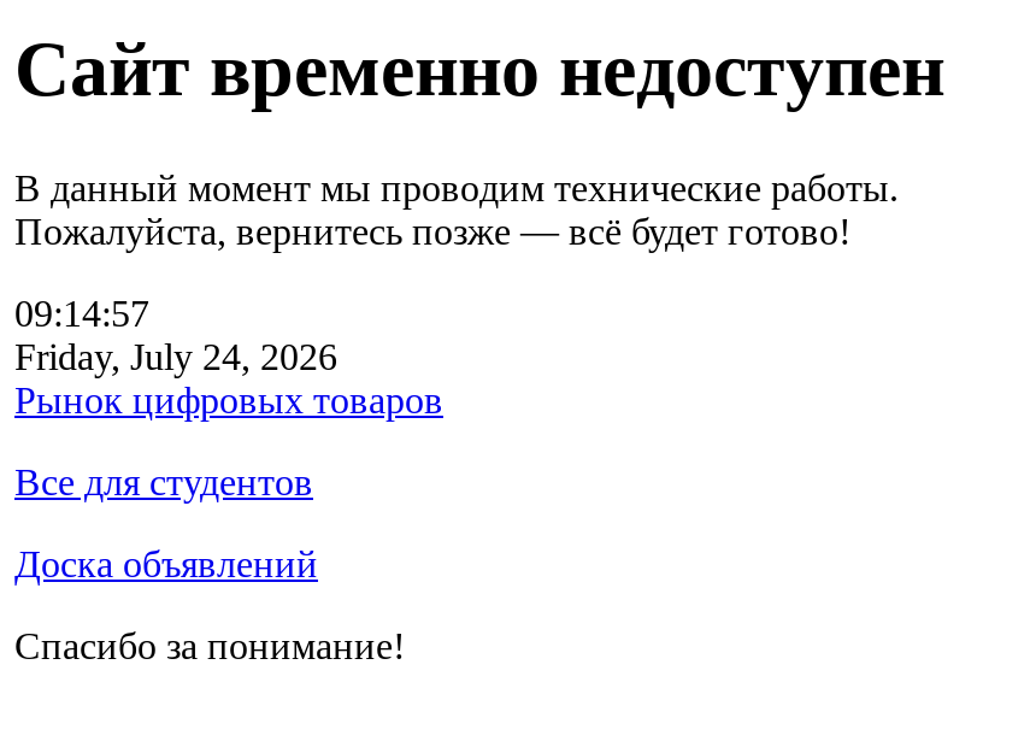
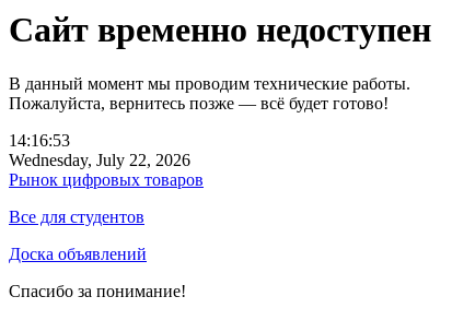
[14,293,149,334] 09:14:57 -> [9,131,70,150] 14:16:53
[14,336,337,377] Friday, July 24, 2026 -> [9,151,190,169] Wednesday, July 22, 2026

